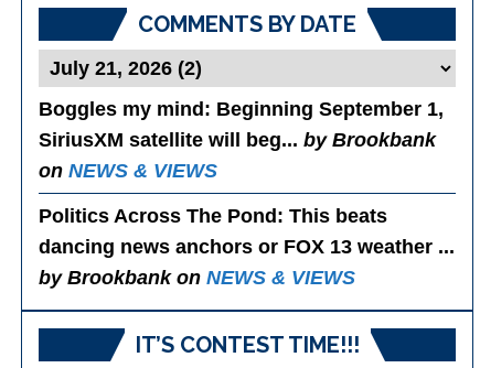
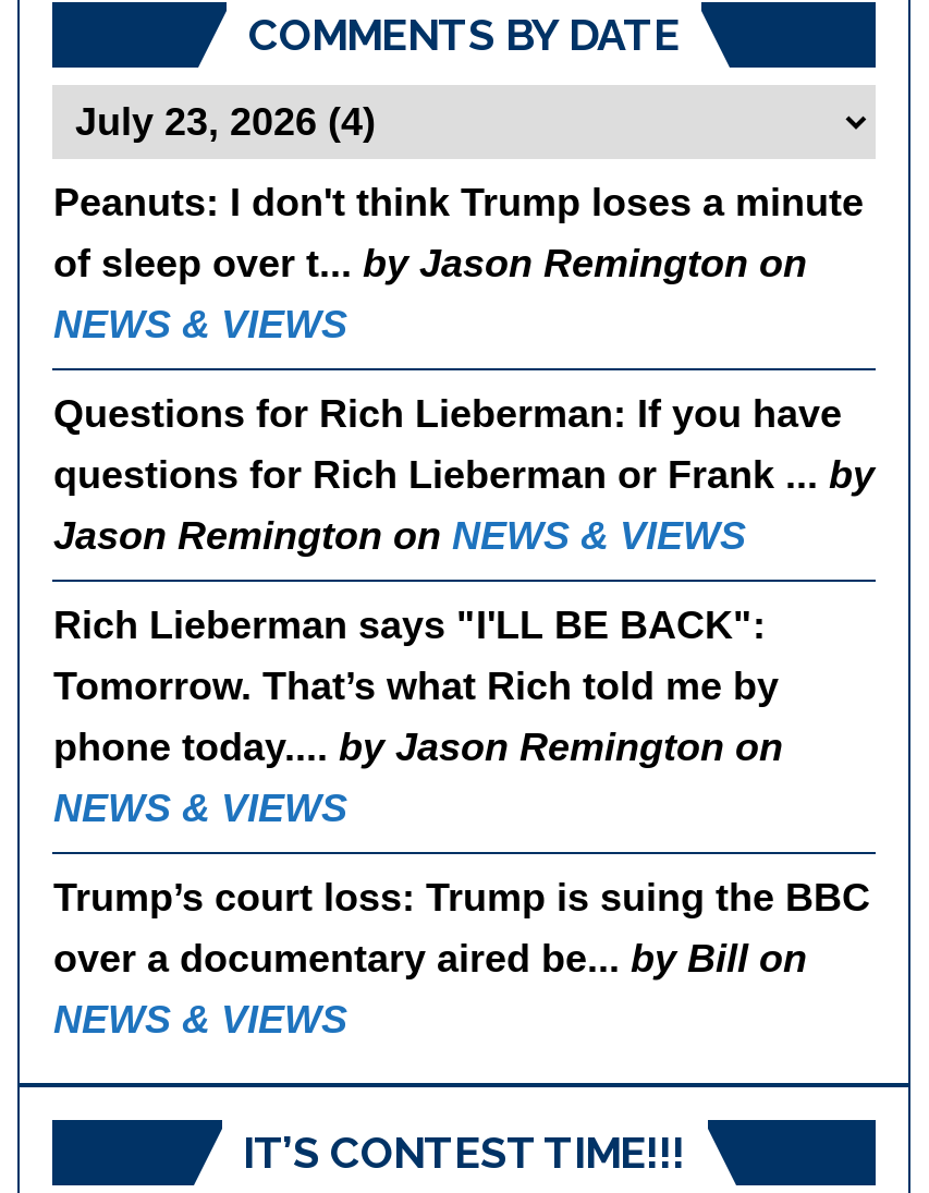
[39,98,455,289] Boggles my mind: Beginning September 1, | SiriusXM satellite will beg... by Brookbank | on NEWS & VIEWS | Politics Across The Pond: This beats | dancing news anchors or FOX 13 weather ... | by Brookbank on NEWS & VIEWS -> [53,181,875,1042] Peanuts: I don't think Trump loses a minute | of sleep over t... by Jason Remington on | NEWS & VIEWS | Questions for Rich Lieberman: If you have | questions for Rich Lieberman or Frank ... by | Jason Remington on NEWS & VIEWS | Rich Lieberman says "I'LL BE BACK": | Tomorrow. That’s what Rich told me by | phone today.... by Jason Remington on | NEWS & VIEWS | Trump’s court loss: Trump is suing the BBC | over a documentary aired be... by Bill on | NEWS & VIEWS

